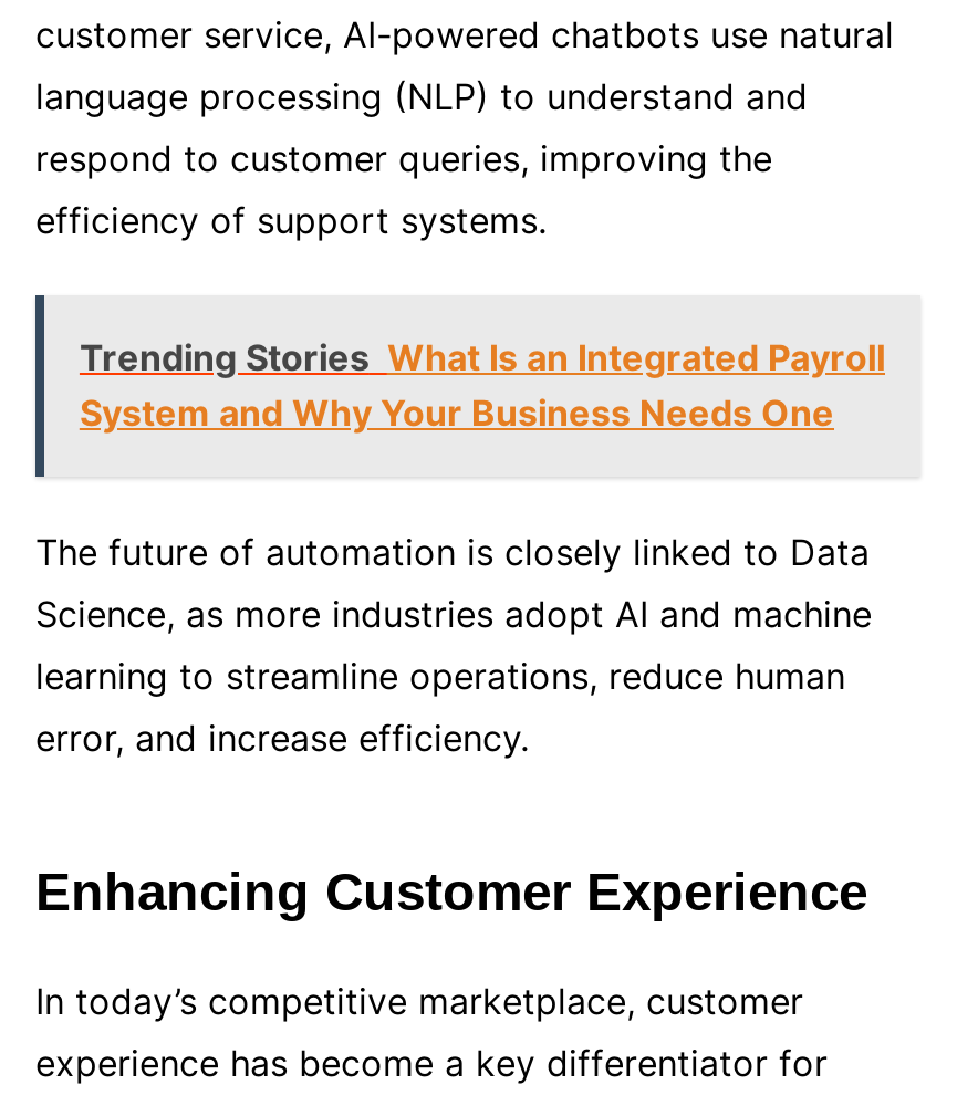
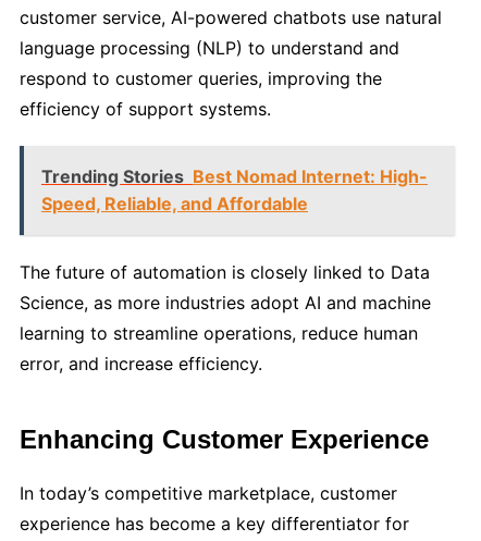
[80,334,885,434] Trending Stories What Is an Integrated Payroll | System and Why Your Business Needs One -> [41,165,428,214] Trending Stories Best Nomad Internet: High- | Speed, Reliable, and Affordable

